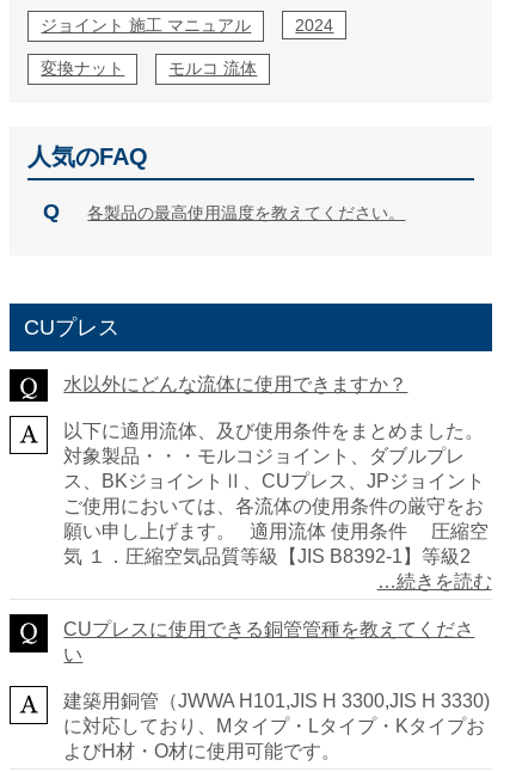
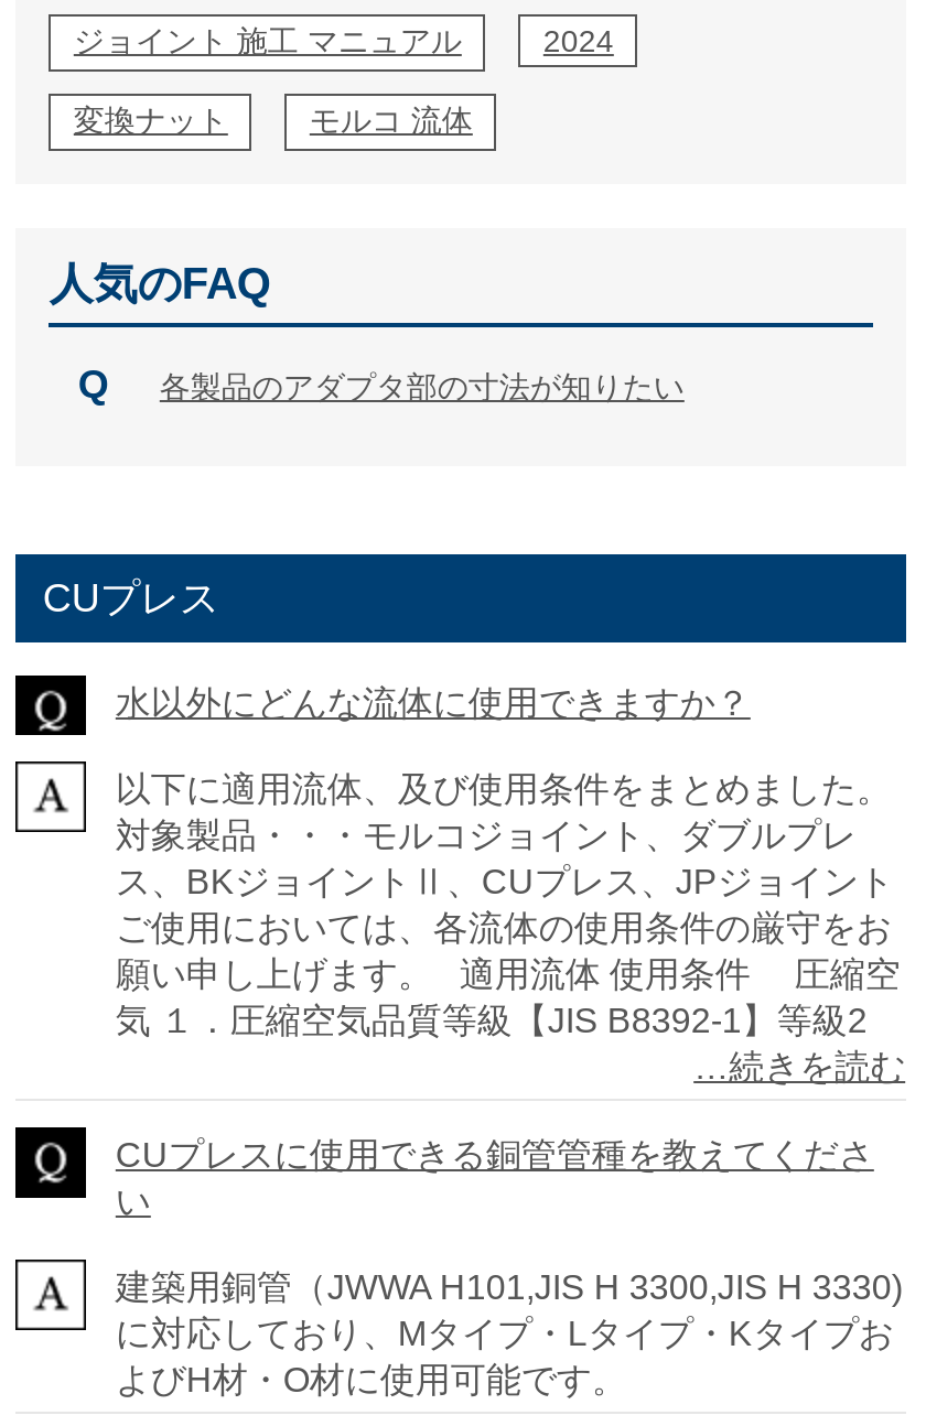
[88,204,405,223] 各製品の最高使用温度を教えてください。 -> [160,370,684,405] 各製品のアダプタ部の寸法が知りたい

